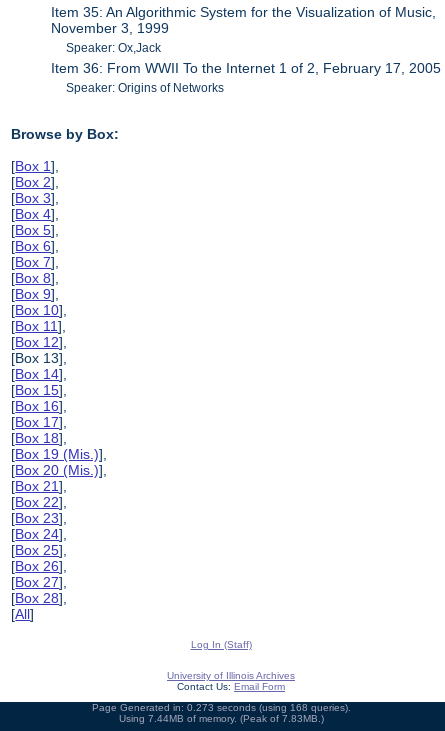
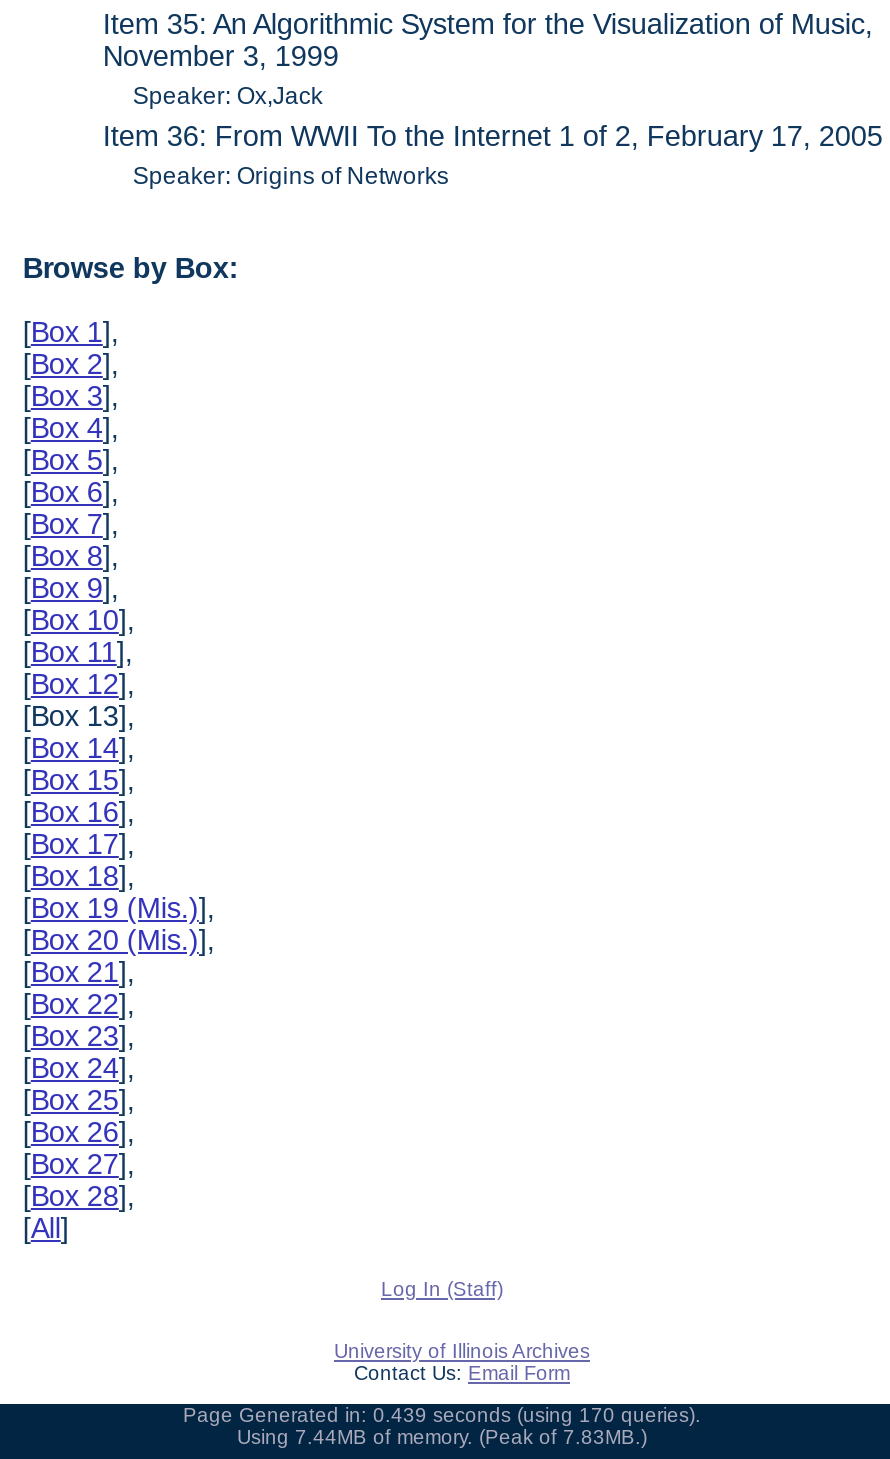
[91,702,350,713] Page Generated in: 0.273 seconds (using 168 queries). -> [183,1404,701,1426] Page Generated in: 0.439 seconds (using 170 queries).

